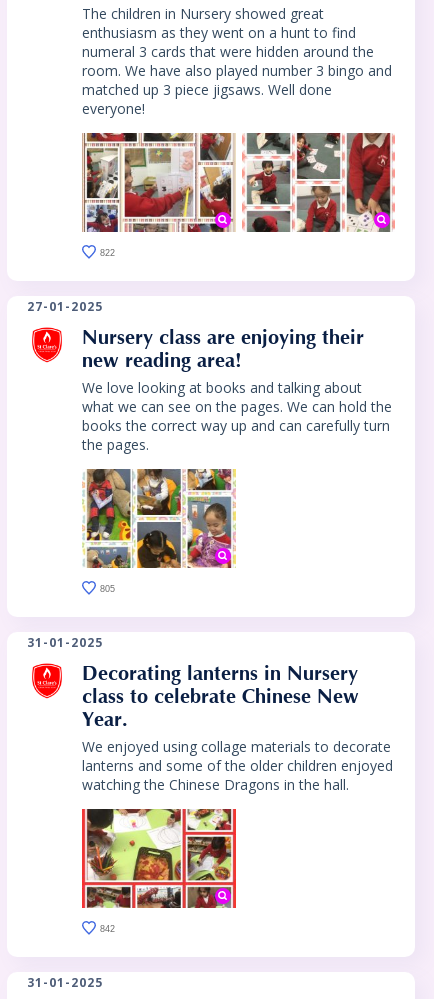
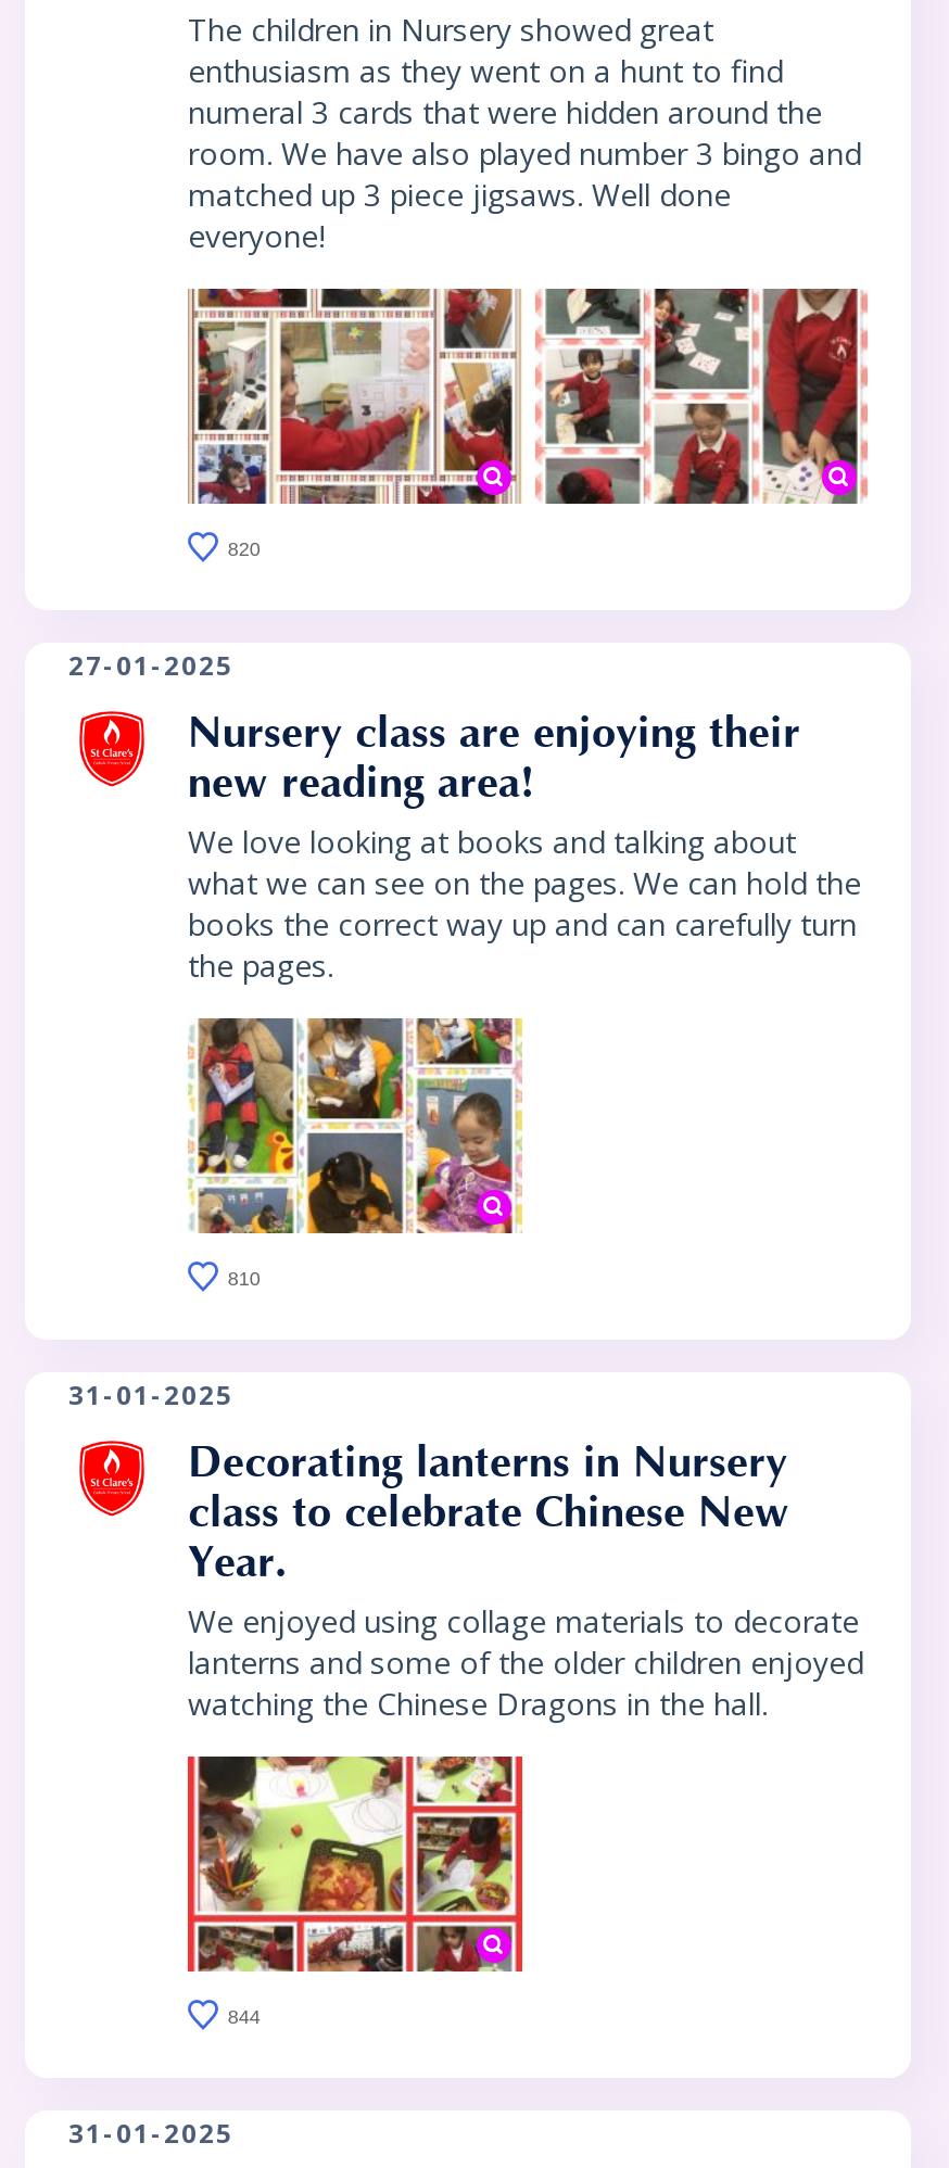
[100,248,115,258] 822 -> [228,539,260,560] 820
[100,584,115,594] 805 -> [228,1268,260,1290] 810
[100,924,115,934] 842 -> [228,2007,260,2028] 844

